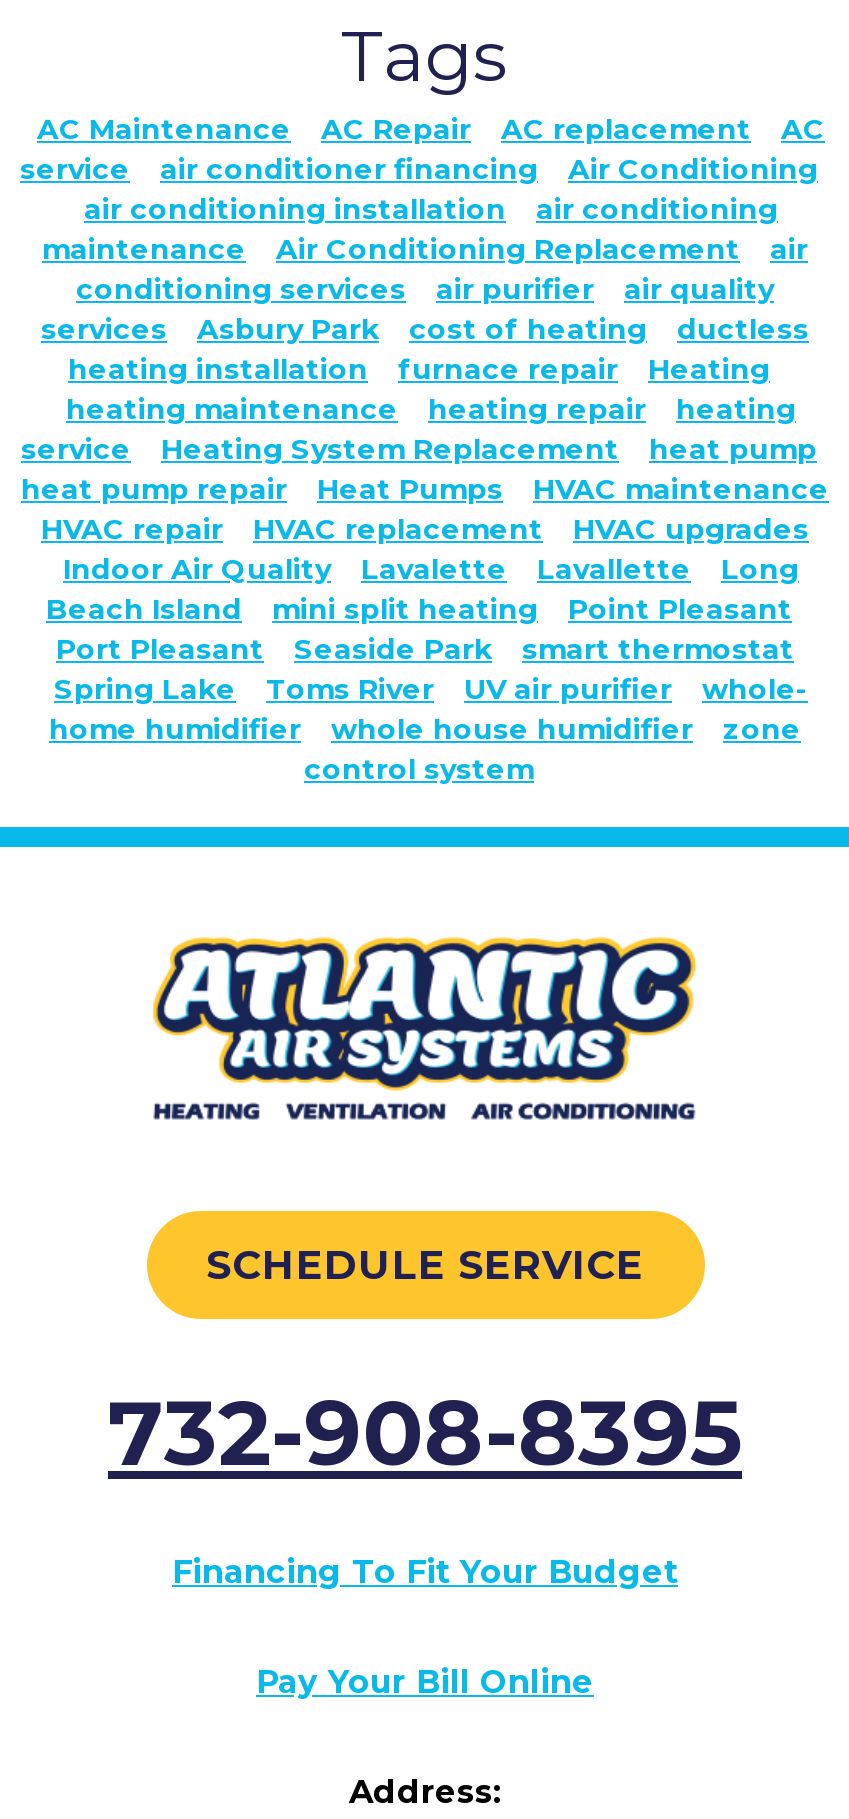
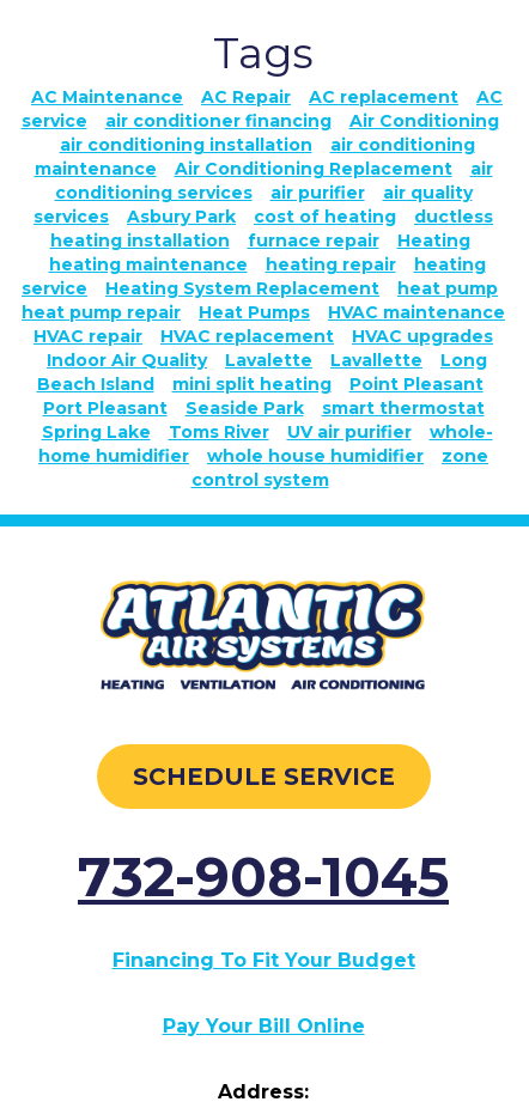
[108,1377,742,1487] 732-908-8395 -> [78,844,449,909] 732-908-1045

